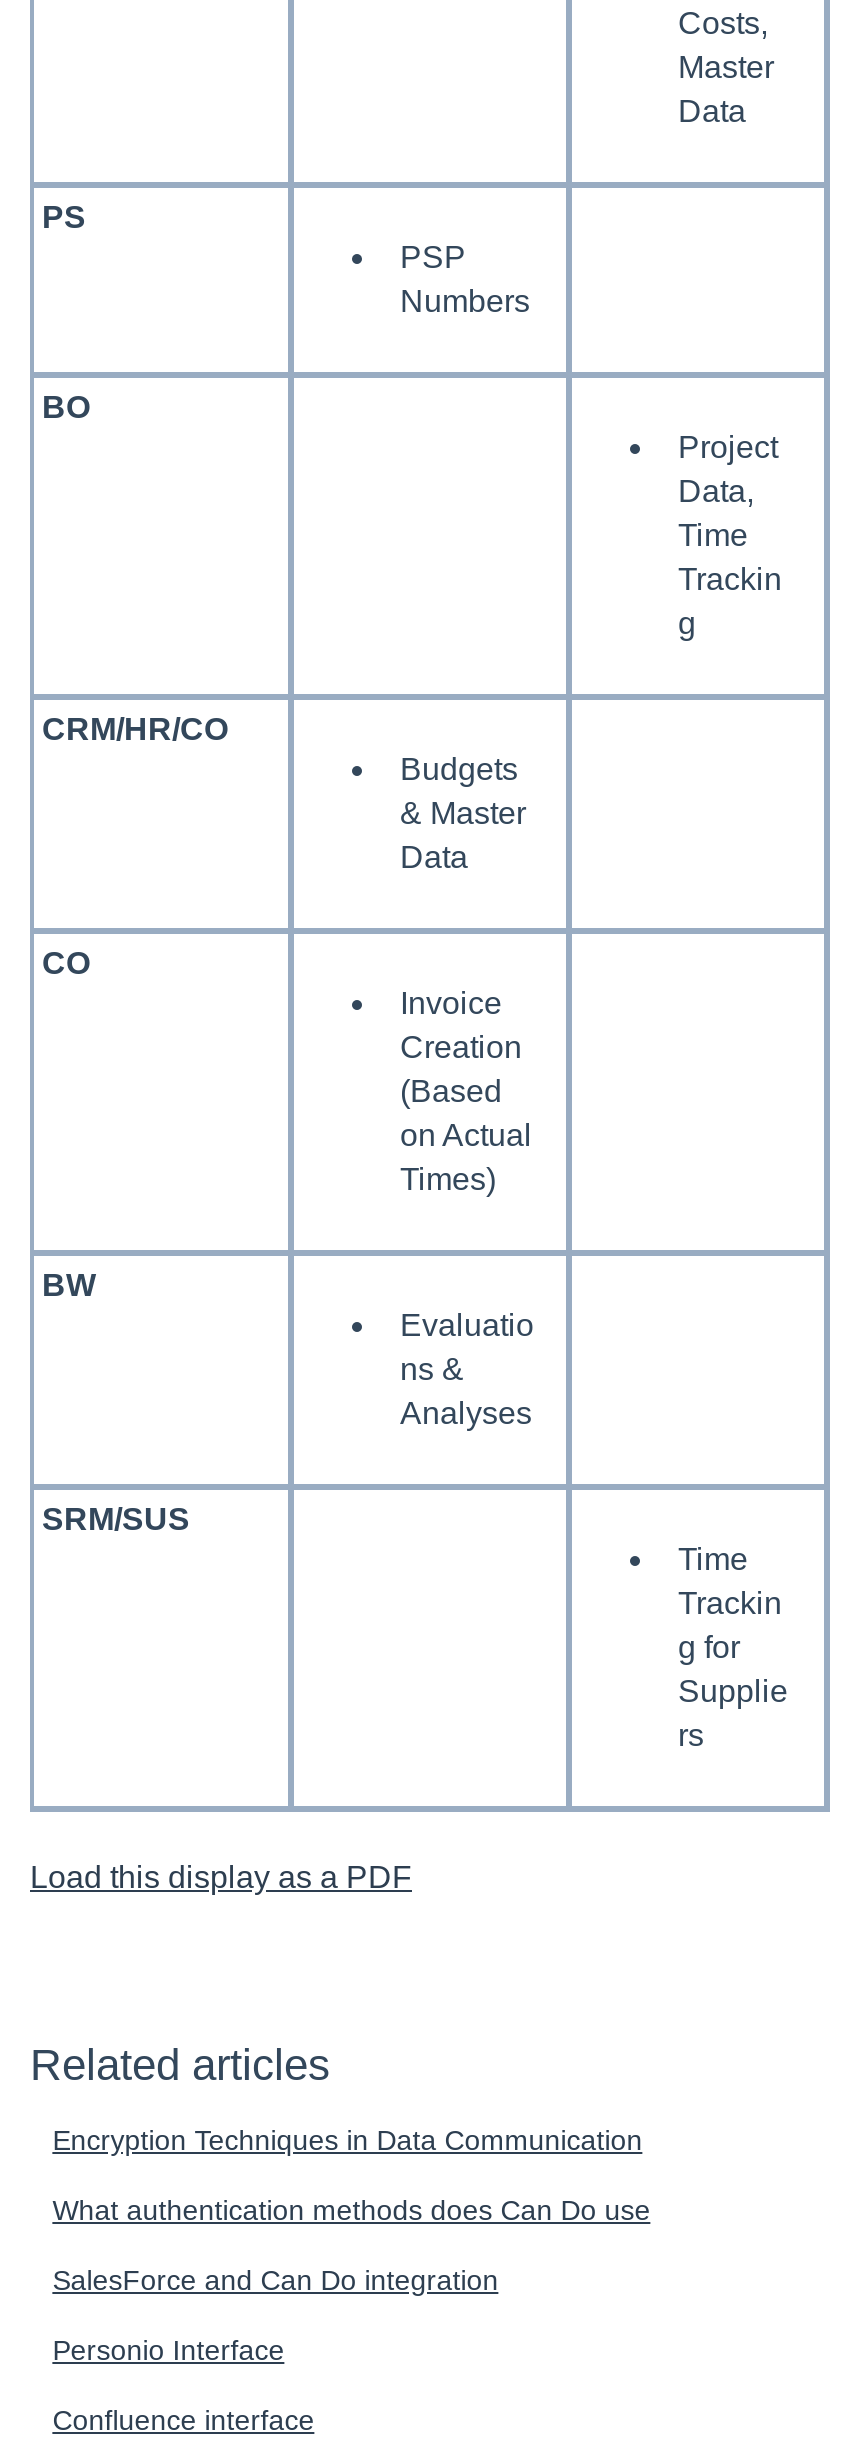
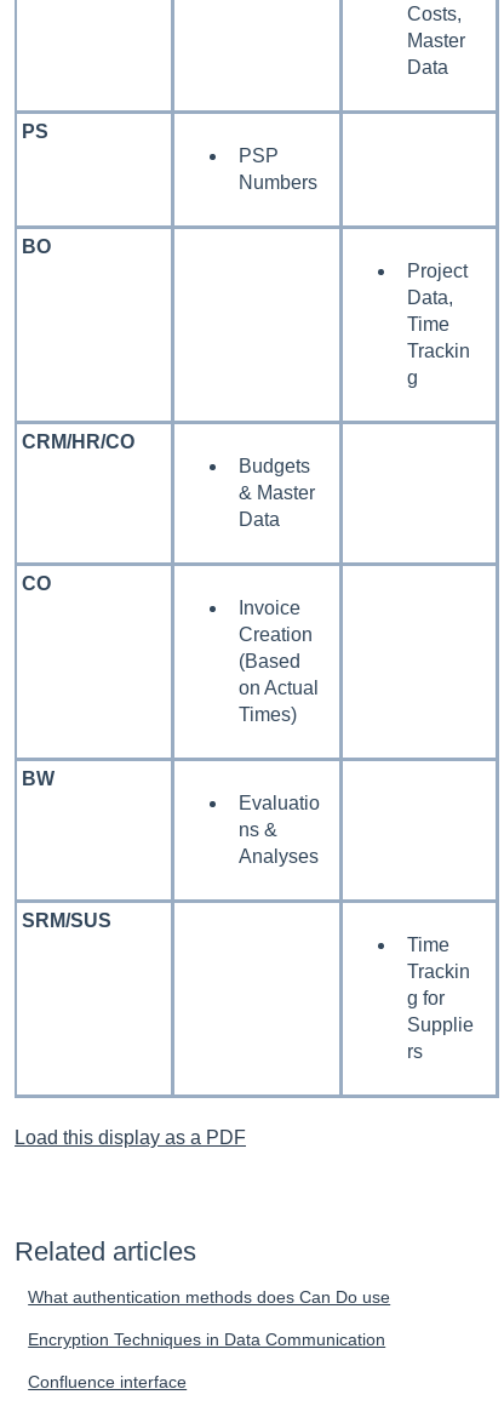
moved [52,2124,642,2156] -> [28,1330,386,1349]: Encryption Techniques in Data Communication
[52,2264,498,2366] SalesForce and Can Do integration | Personio Interface -> none

